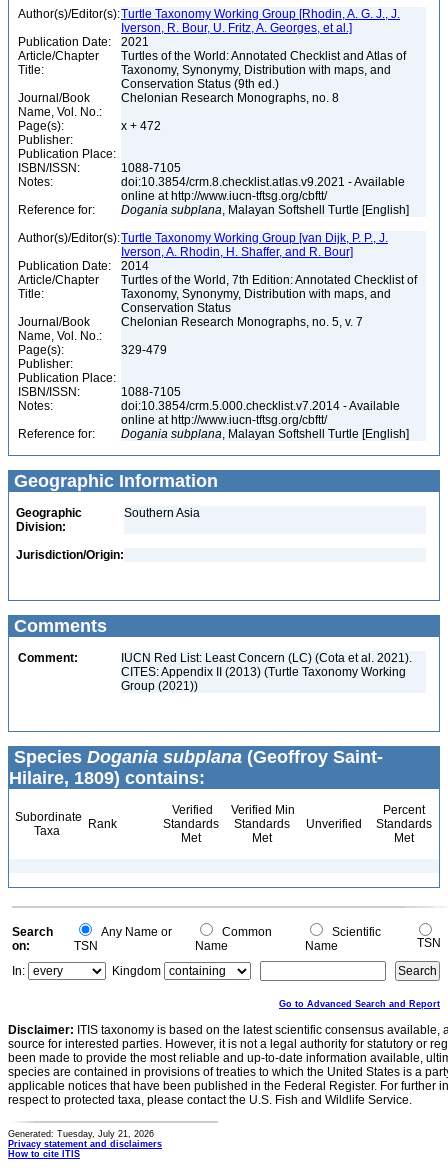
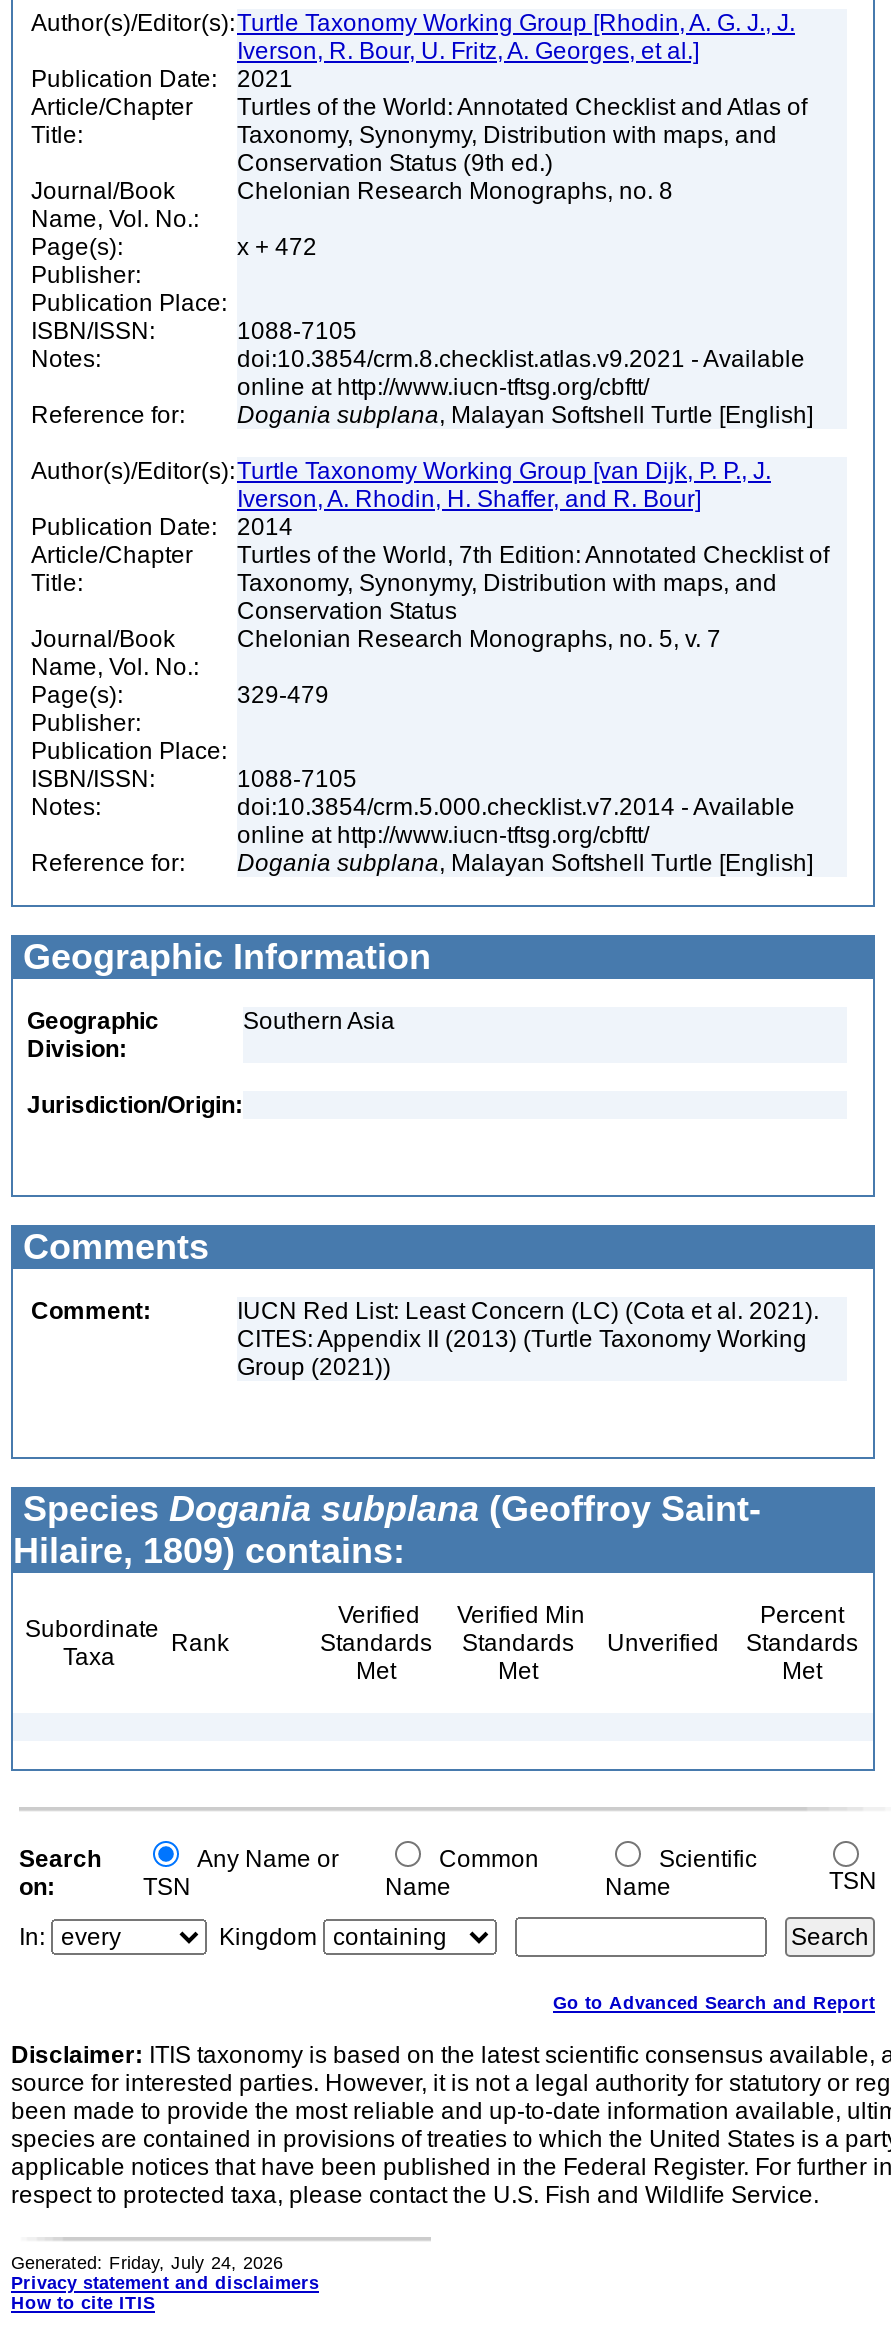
[8,1129,154,1139] Generated: Tuesday, July 21, 2026 -> [11,2253,283,2273] Generated: Friday, July 24, 2026

